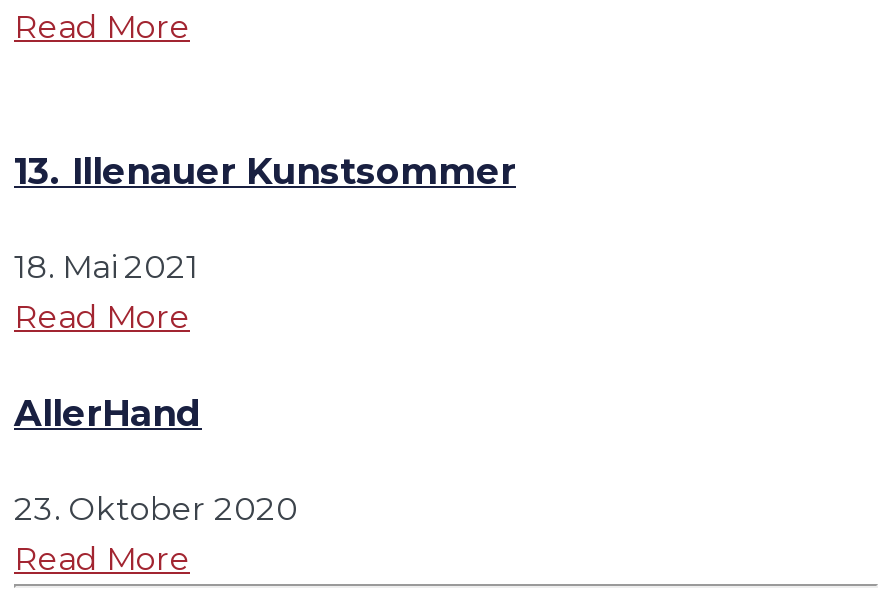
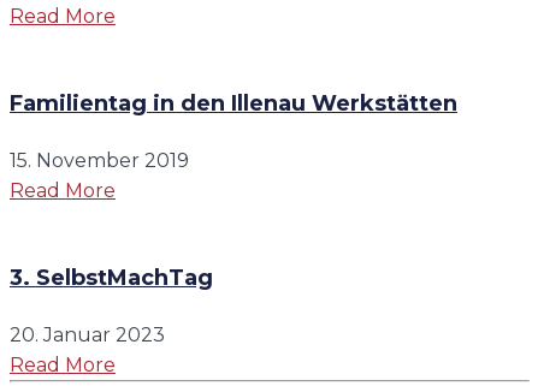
[14,150,516,194] 13. Illenauer Kunstsommer -> [10,90,457,117] Familientag in den Illenau Werkstätten
[14,248,198,286] 18. Mai 2021 -> [10,149,189,172] 15. November 2019
[14,392,202,436] AllerHand -> [10,265,213,291] 3. SelbstMachTag
[14,490,298,528] 23. Oktober 2020 -> [10,323,165,346] 20. Januar 2023

